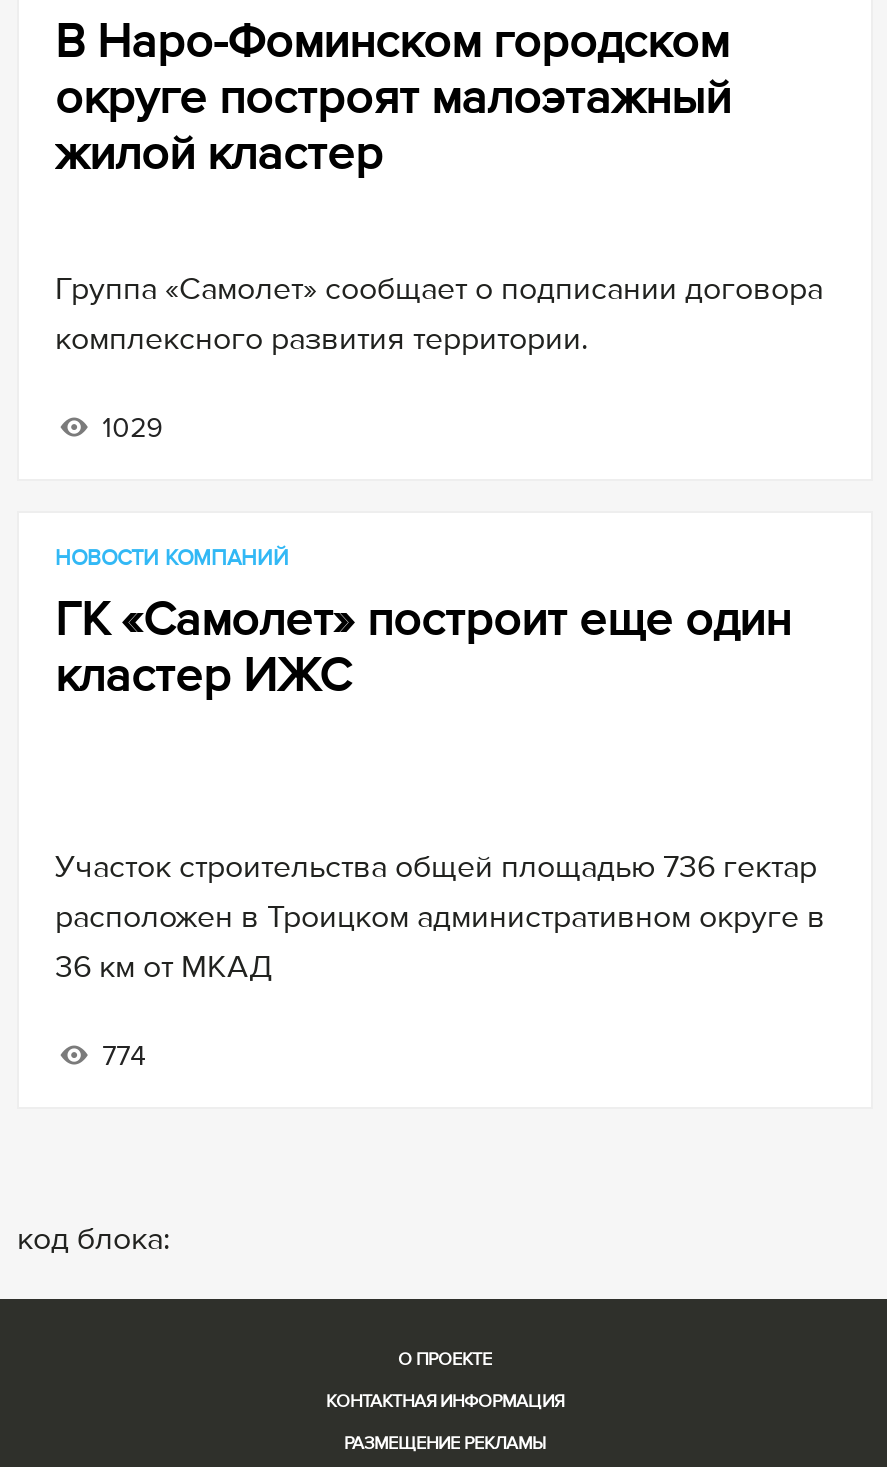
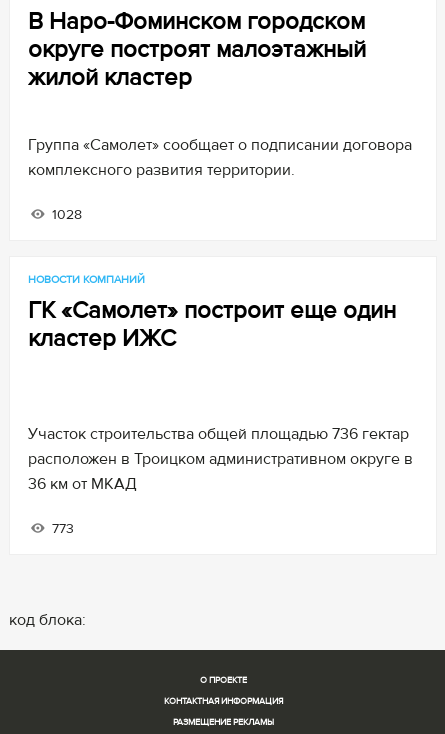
[94,410,162,444] 1029 -> [48,205,82,222] 1028
[94,1038,146,1072] 774 -> [48,519,74,536] 773

